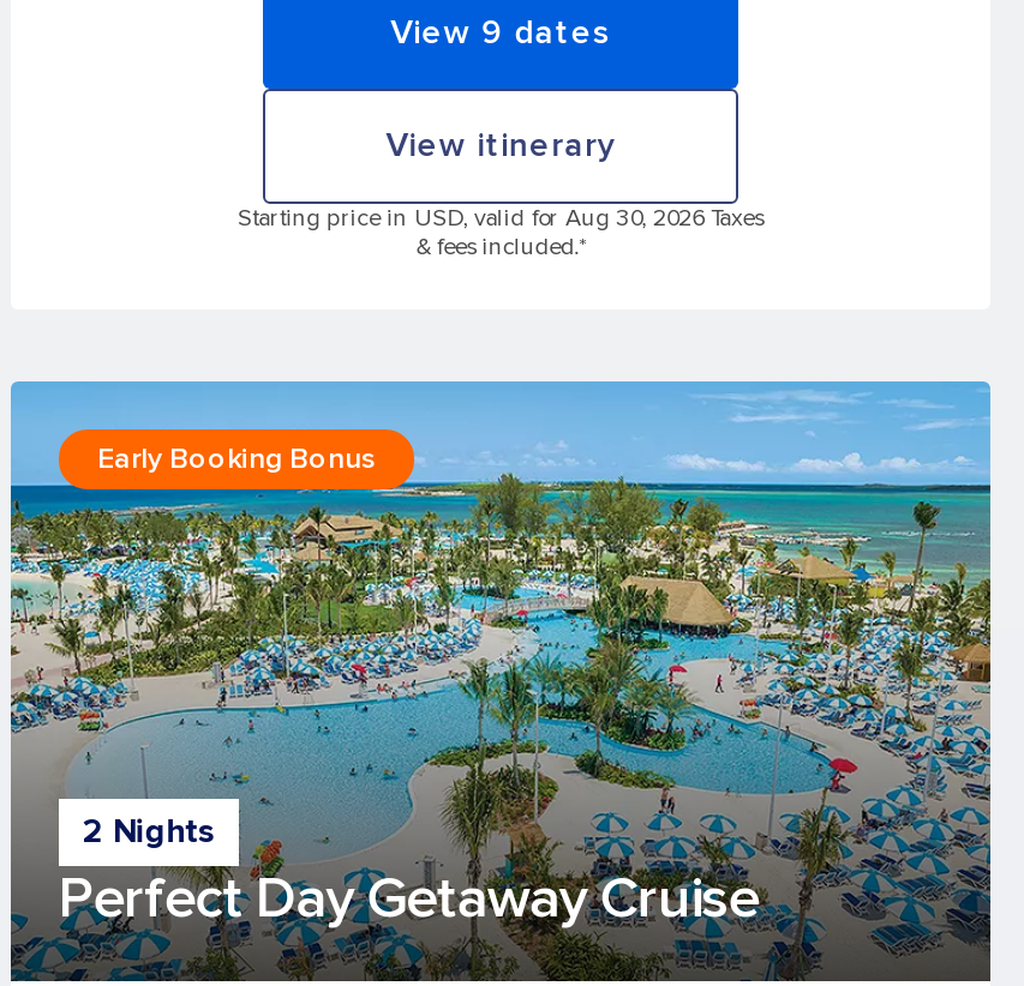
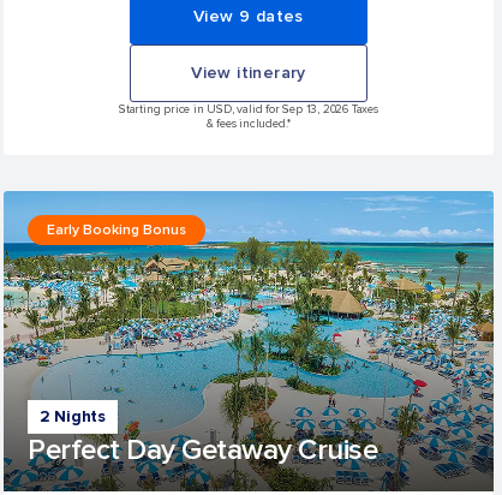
[238,203,763,232] Starting price in USD, valid for Aug 30, 2026 Taxes -> [119,102,378,116] Starting price in USD, valid for Sep 13, 2026 Taxes

